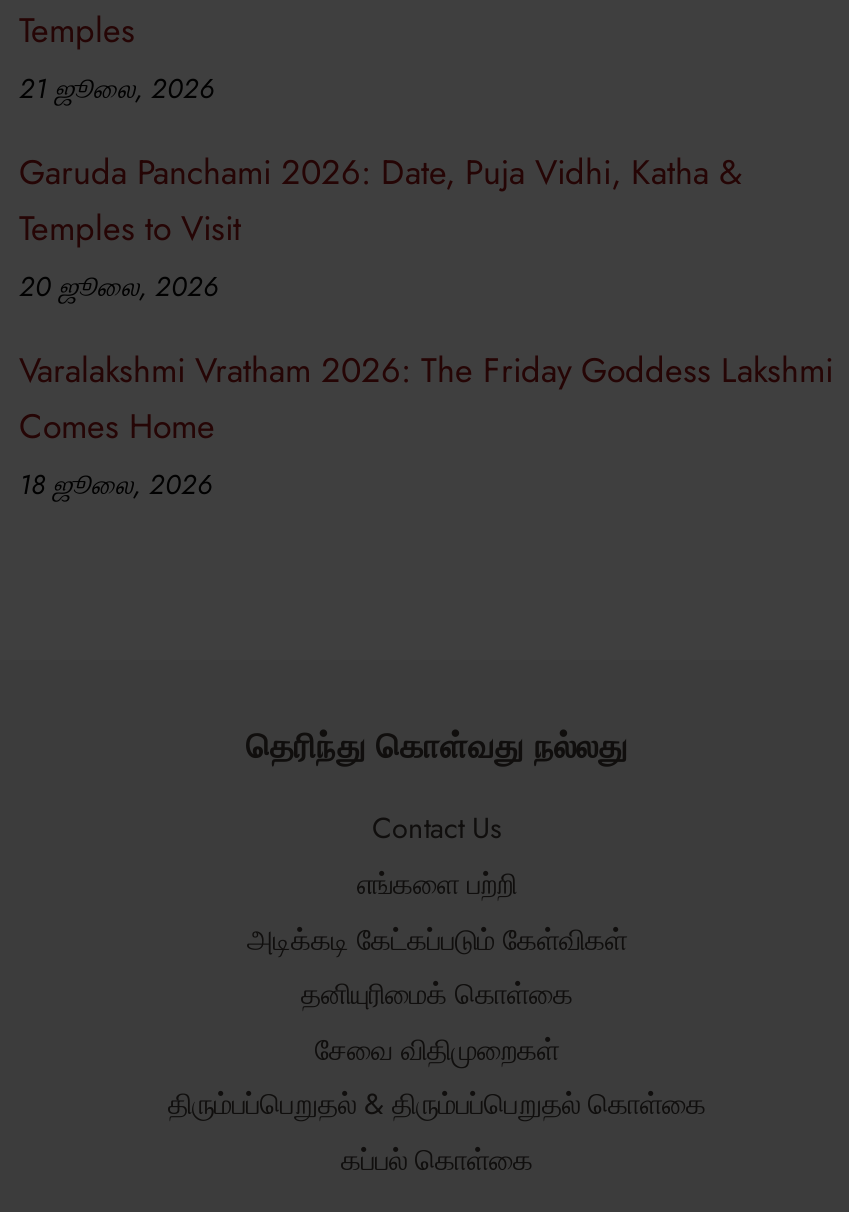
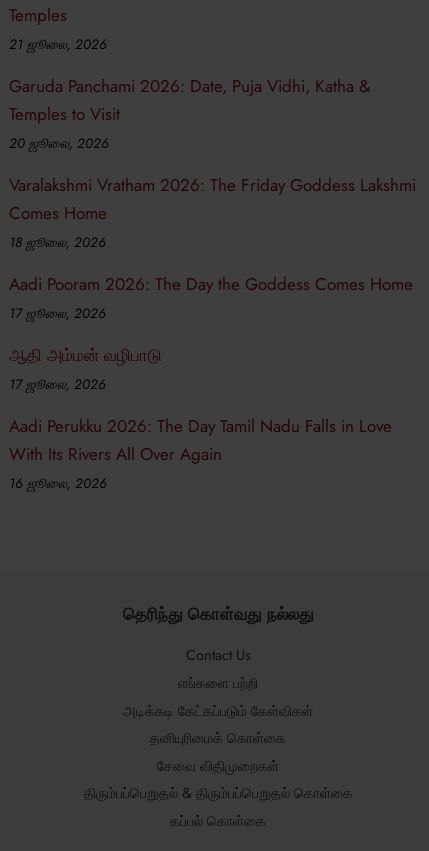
none -> [9,272,413,493] Aadi Pooram 2026: The Day the Goddess Comes Home | 17 ஜூலை, 2026 | ஆதி அம்மன் வழிபாடு | 17 ஜூலை, 2026 | Aadi Perukku 2026: The Day Tamil Nadu Falls in Love | With Its Rivers All Over Again | 16 ஜூலை, 2026

